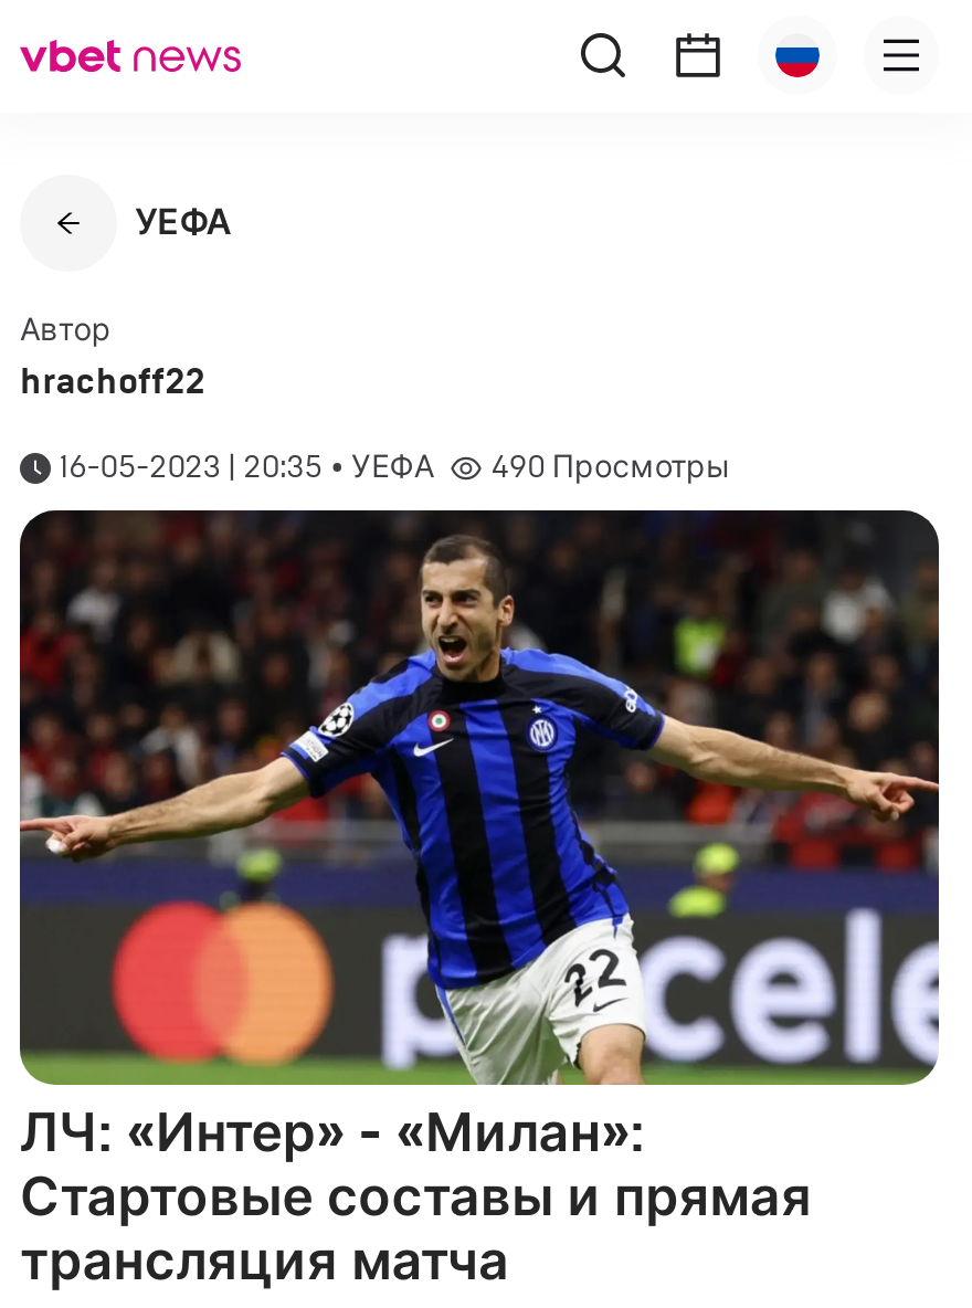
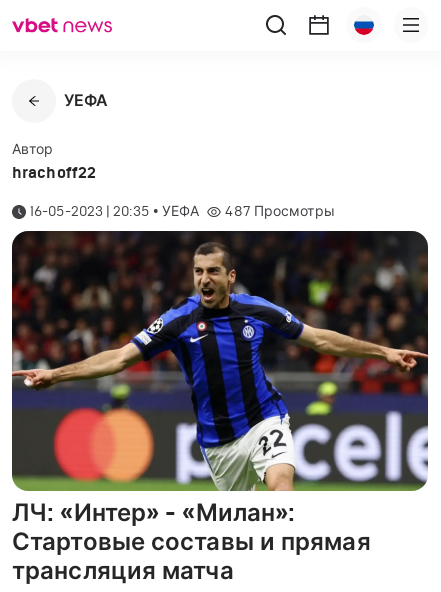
[491,449,731,486] 490 Просмотры -> [225,203,335,220] 487 Просмотры

